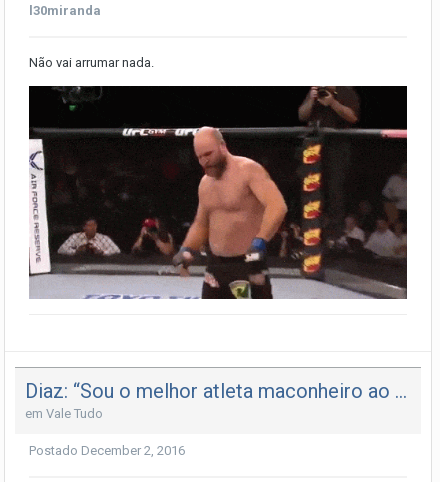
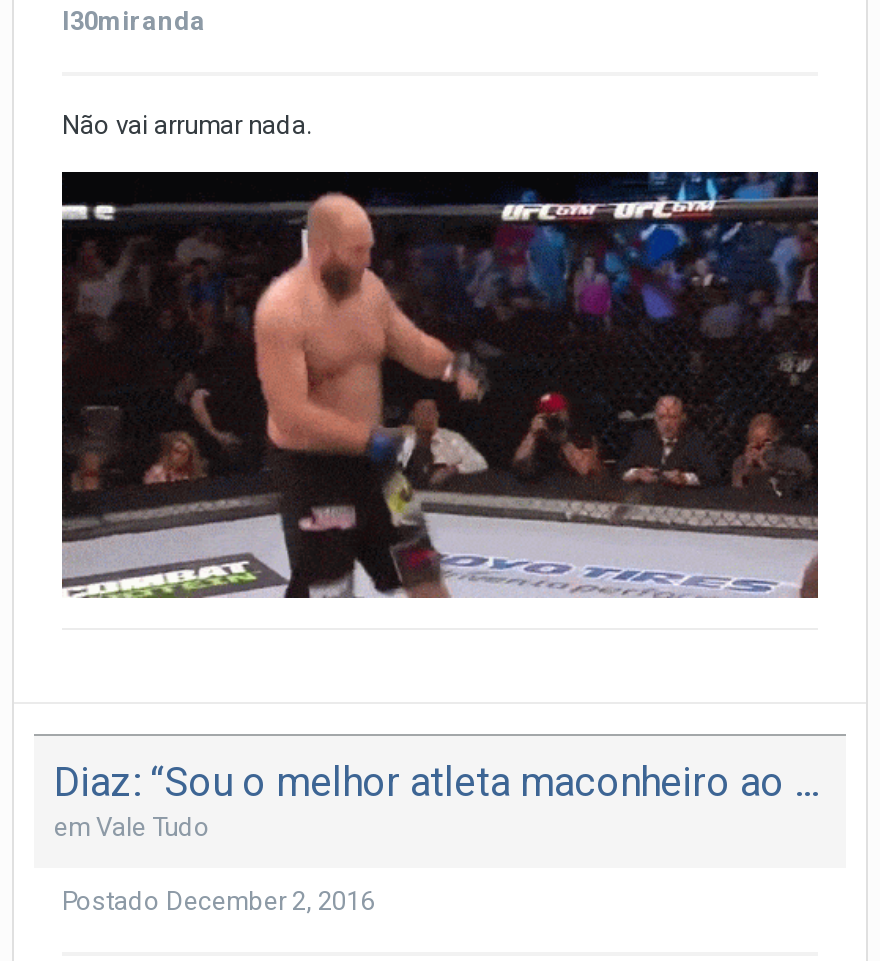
[28,86,408,300] [image] -> [60,172,820,600] [image]

